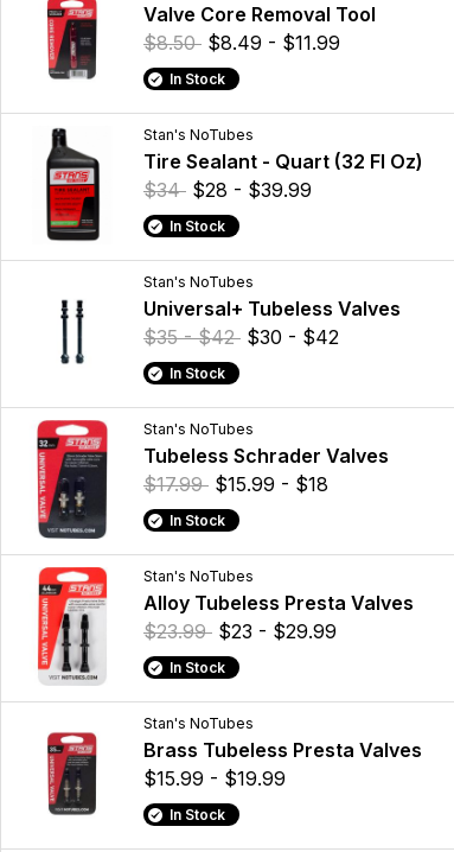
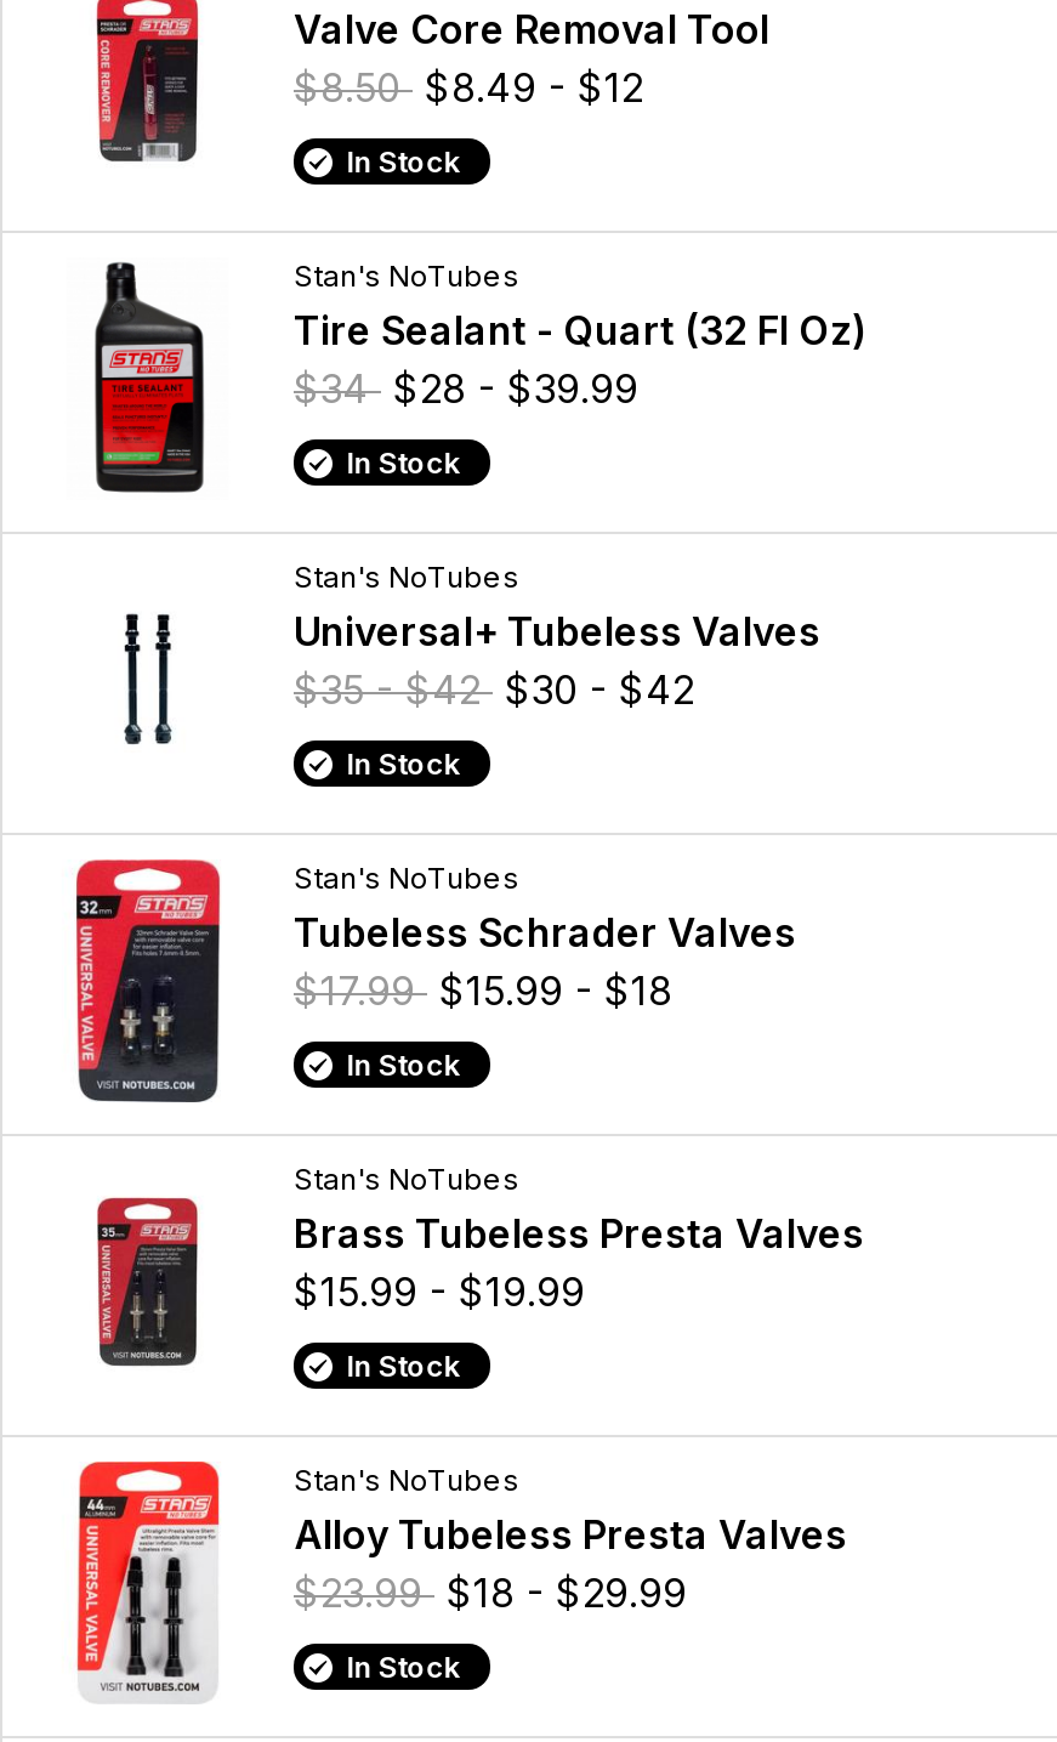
[143,31,340,55] $8.50 $8.49 - $11.99 -> [294,64,643,113] $8.50 $8.49 - $12
moved [37,566,414,685] -> [75,1459,847,1702]: [image] | Alloy Tubeless Presta Valves
[143,620,337,644] $23.99 $23 - $29.99 -> none
moved [38,714,422,831] -> [78,1161,864,1398]: [image] | Brass Tubeless Presta Valves | $15.99 - $19.99
none -> [294,1569,687,1618] $23.99 $18 - $29.99

